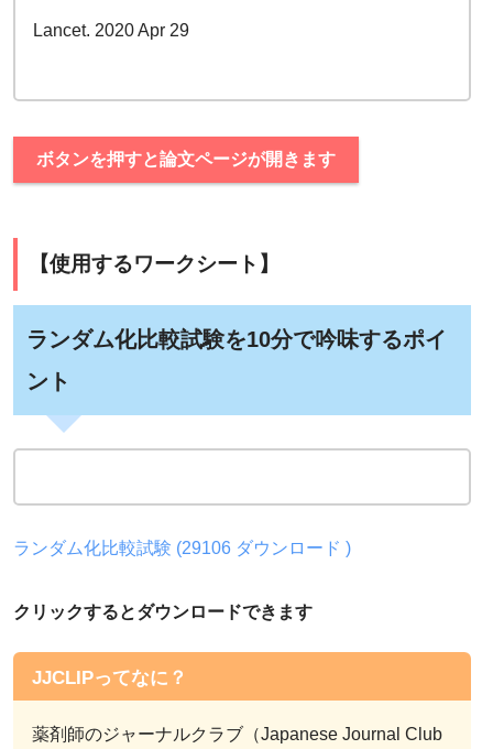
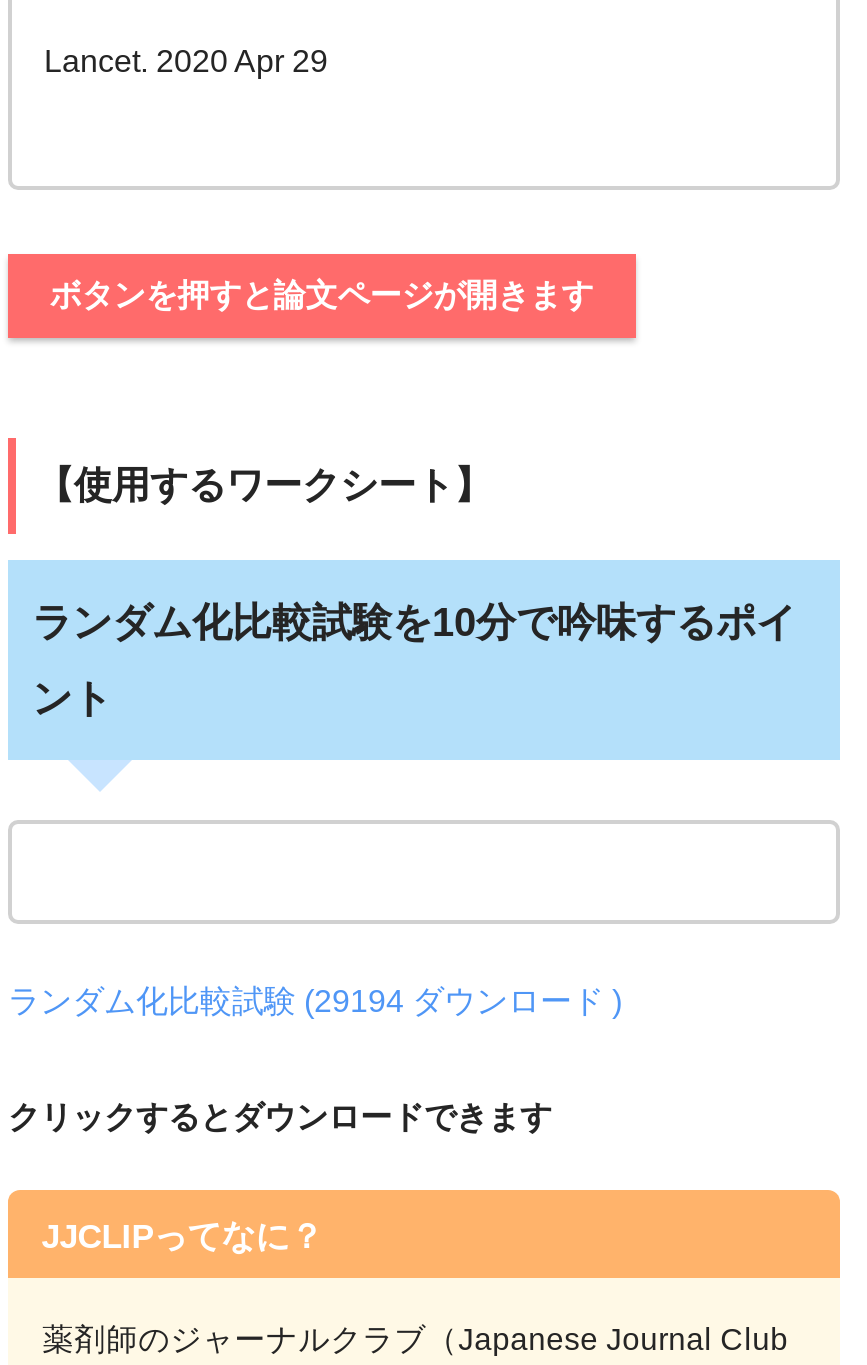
[13,539,351,557] ランダム化比較試験 (29106 ダウンロード ) -> [8,984,622,1018] ランダム化比較試験 (29194 ダウンロード )

